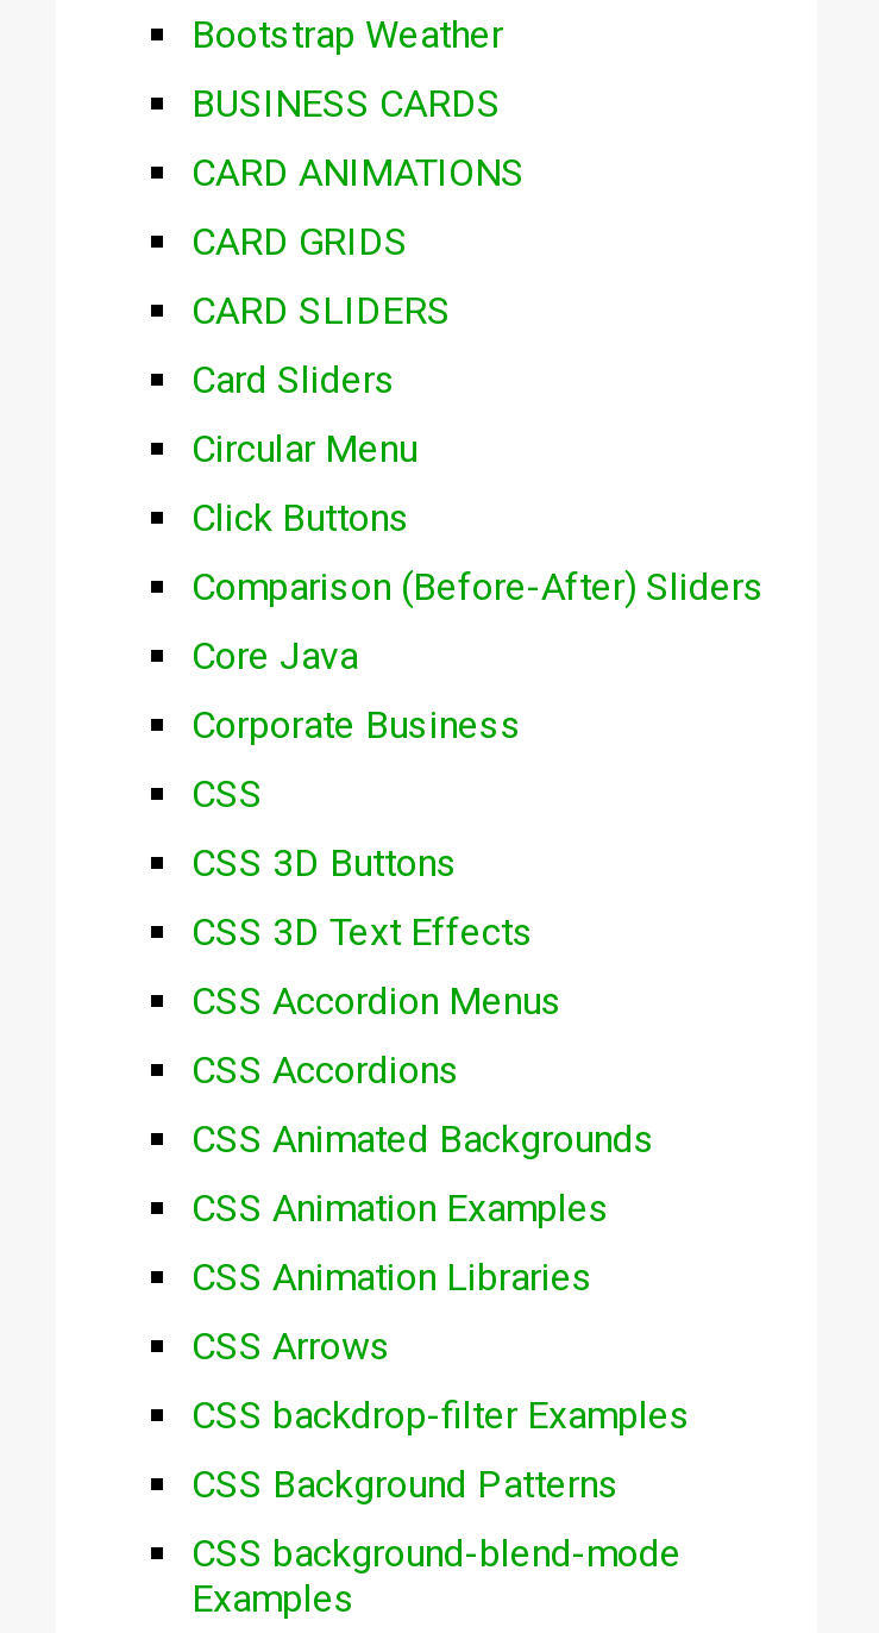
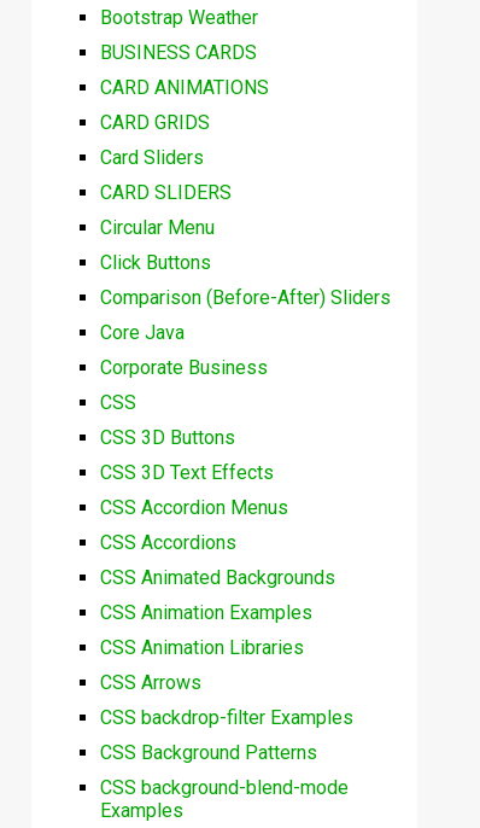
moved [192,288,451,333] -> [100,181,232,204]: CARD SLIDERS
moved [192,357,396,402] -> [100,146,204,169]: Card Sliders

